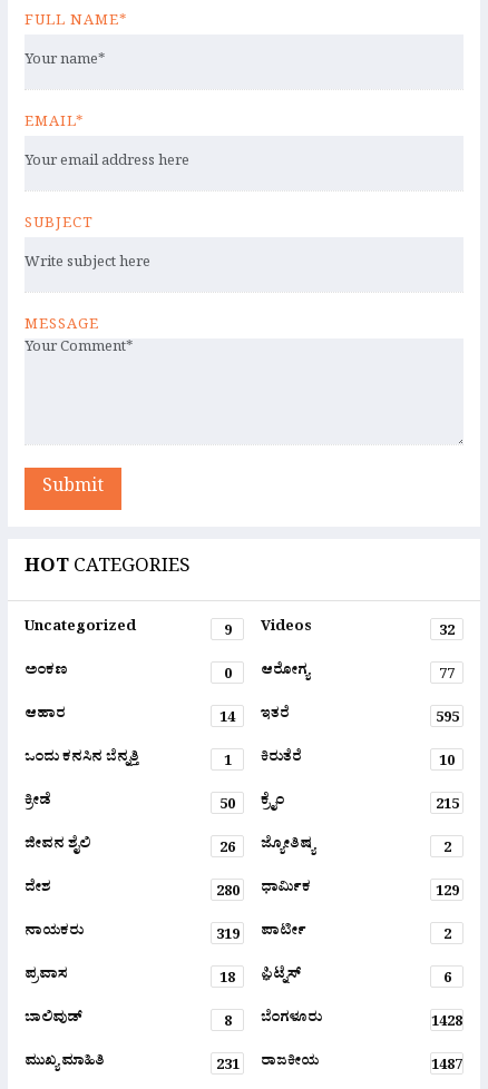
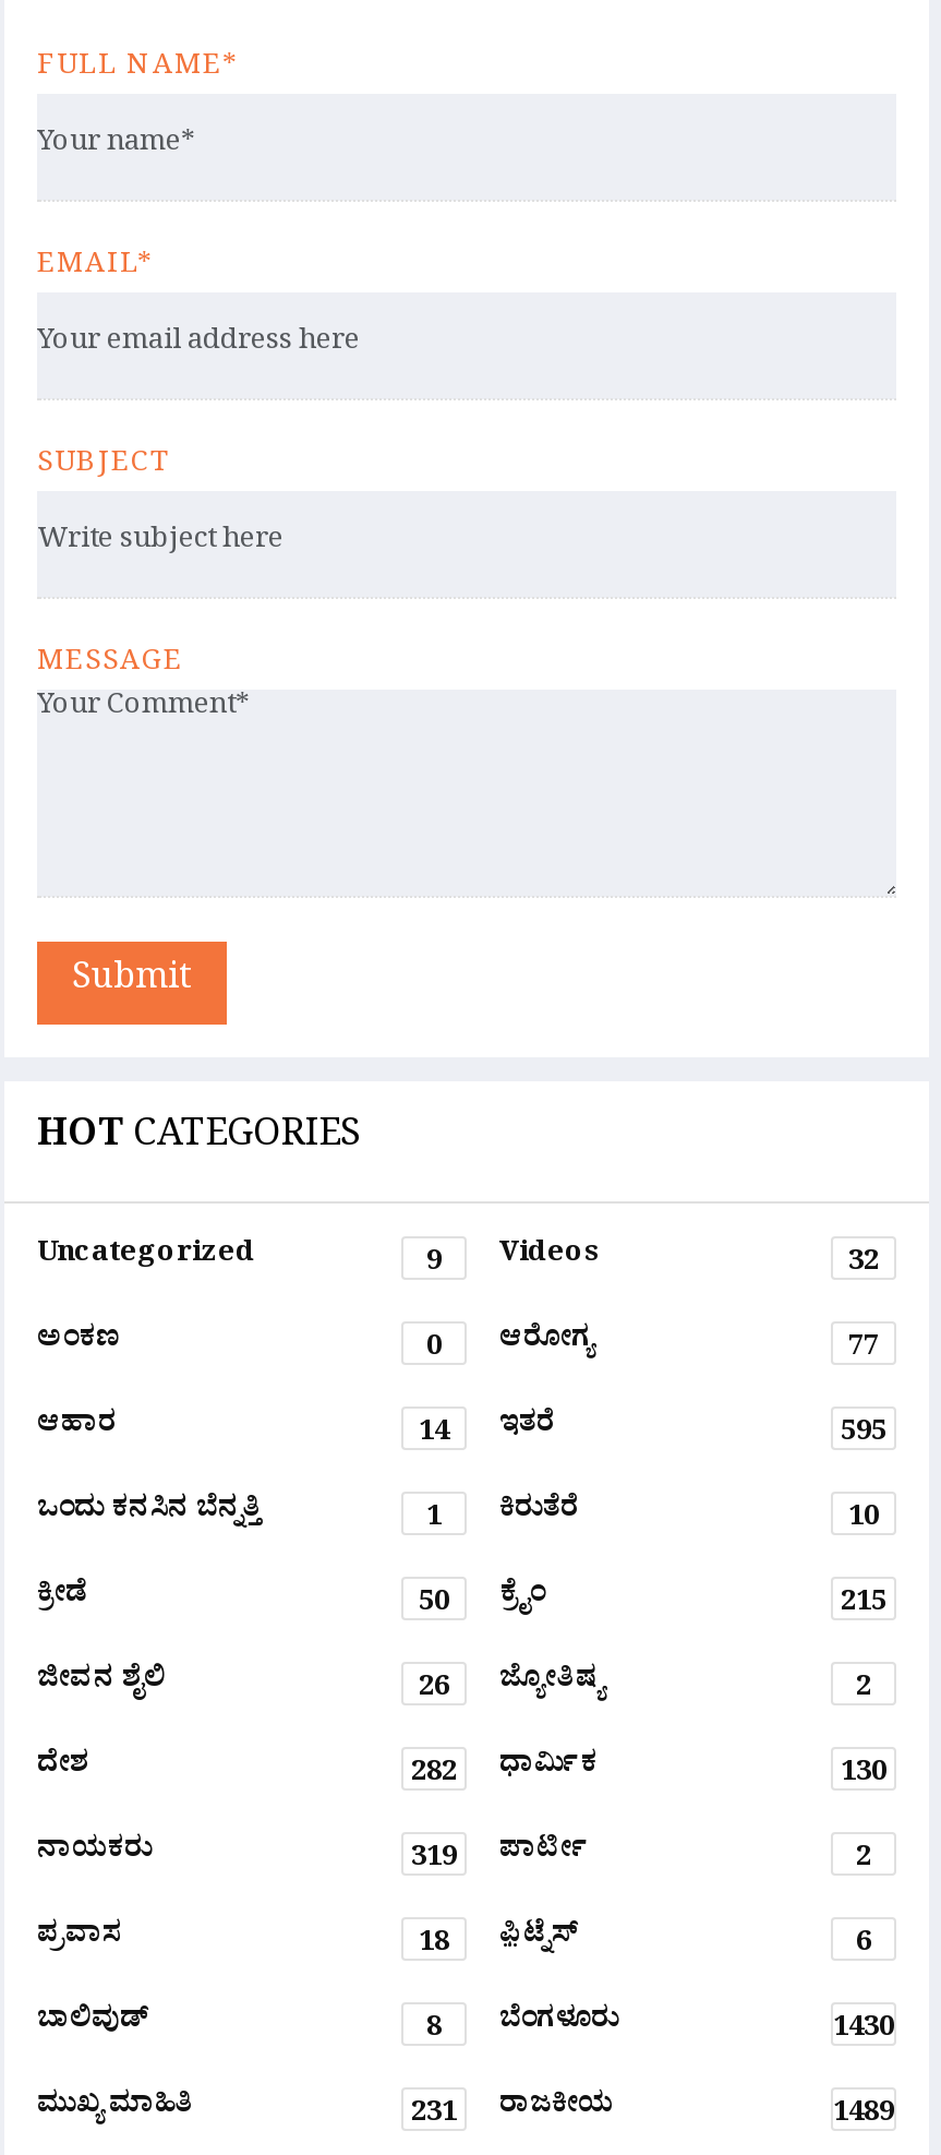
[216,882,239,905] 280 -> [411,1754,457,1800] 282
[435,882,458,905] 129 -> [841,1754,886,1800] 130
[431,1012,462,1035] 1428 -> [833,2010,894,2055] 1430
[431,1055,462,1079] 1487 -> [833,2095,894,2141] 1489

